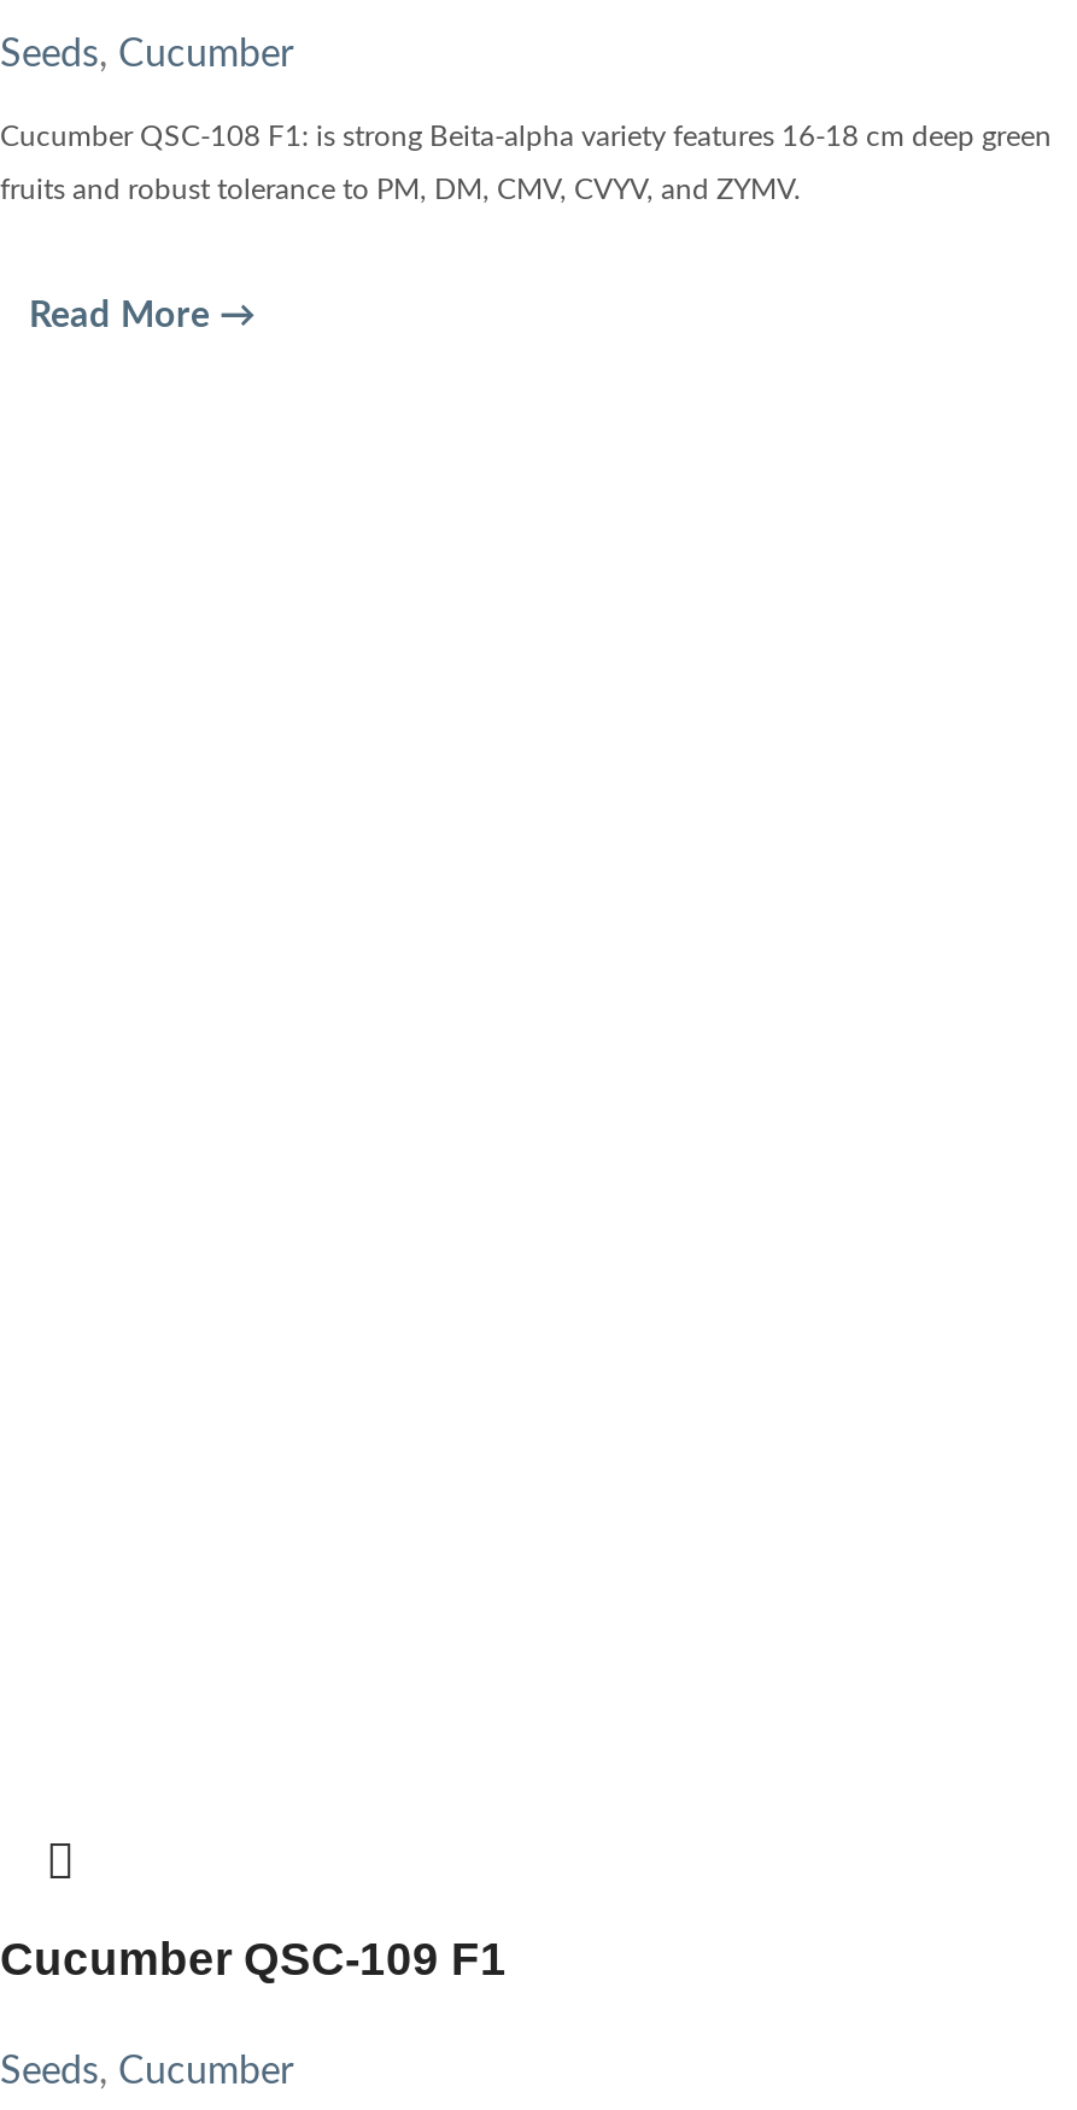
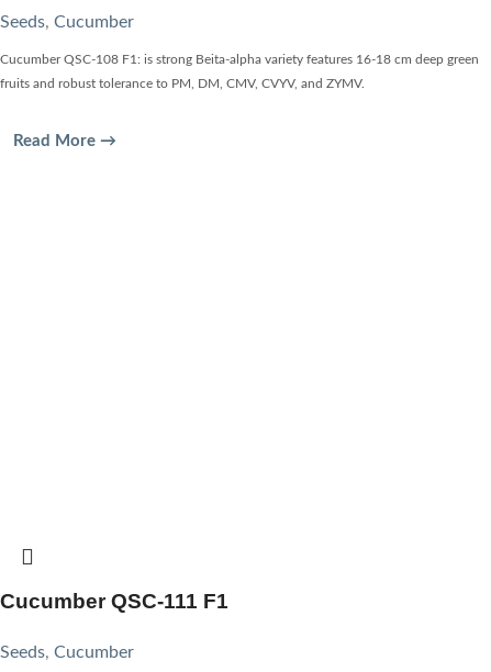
[0,1933,507,1983] Cucumber QSC-109 F1 -> [0,589,228,612] Cucumber QSC-111 F1

